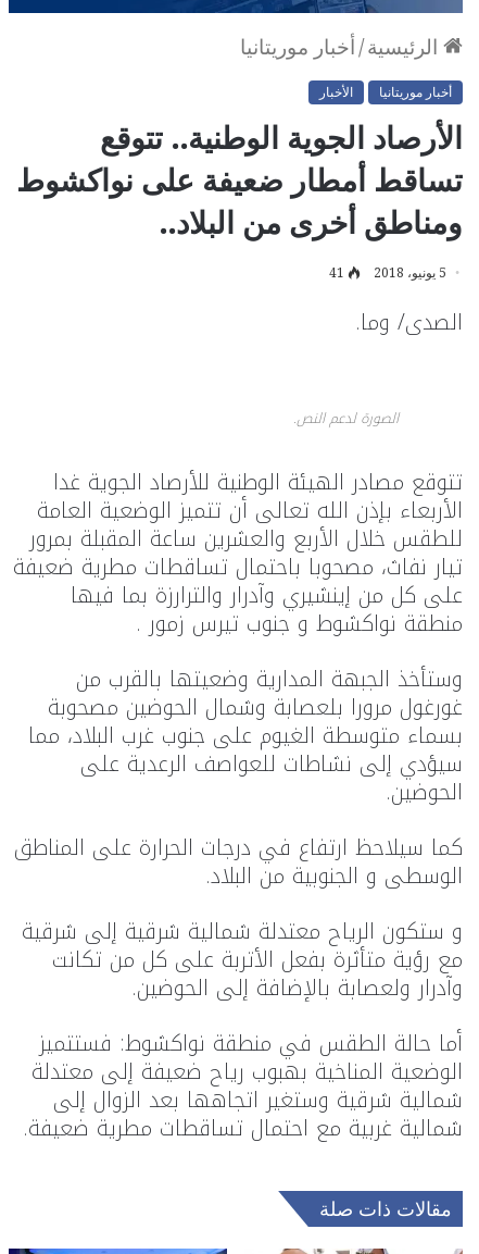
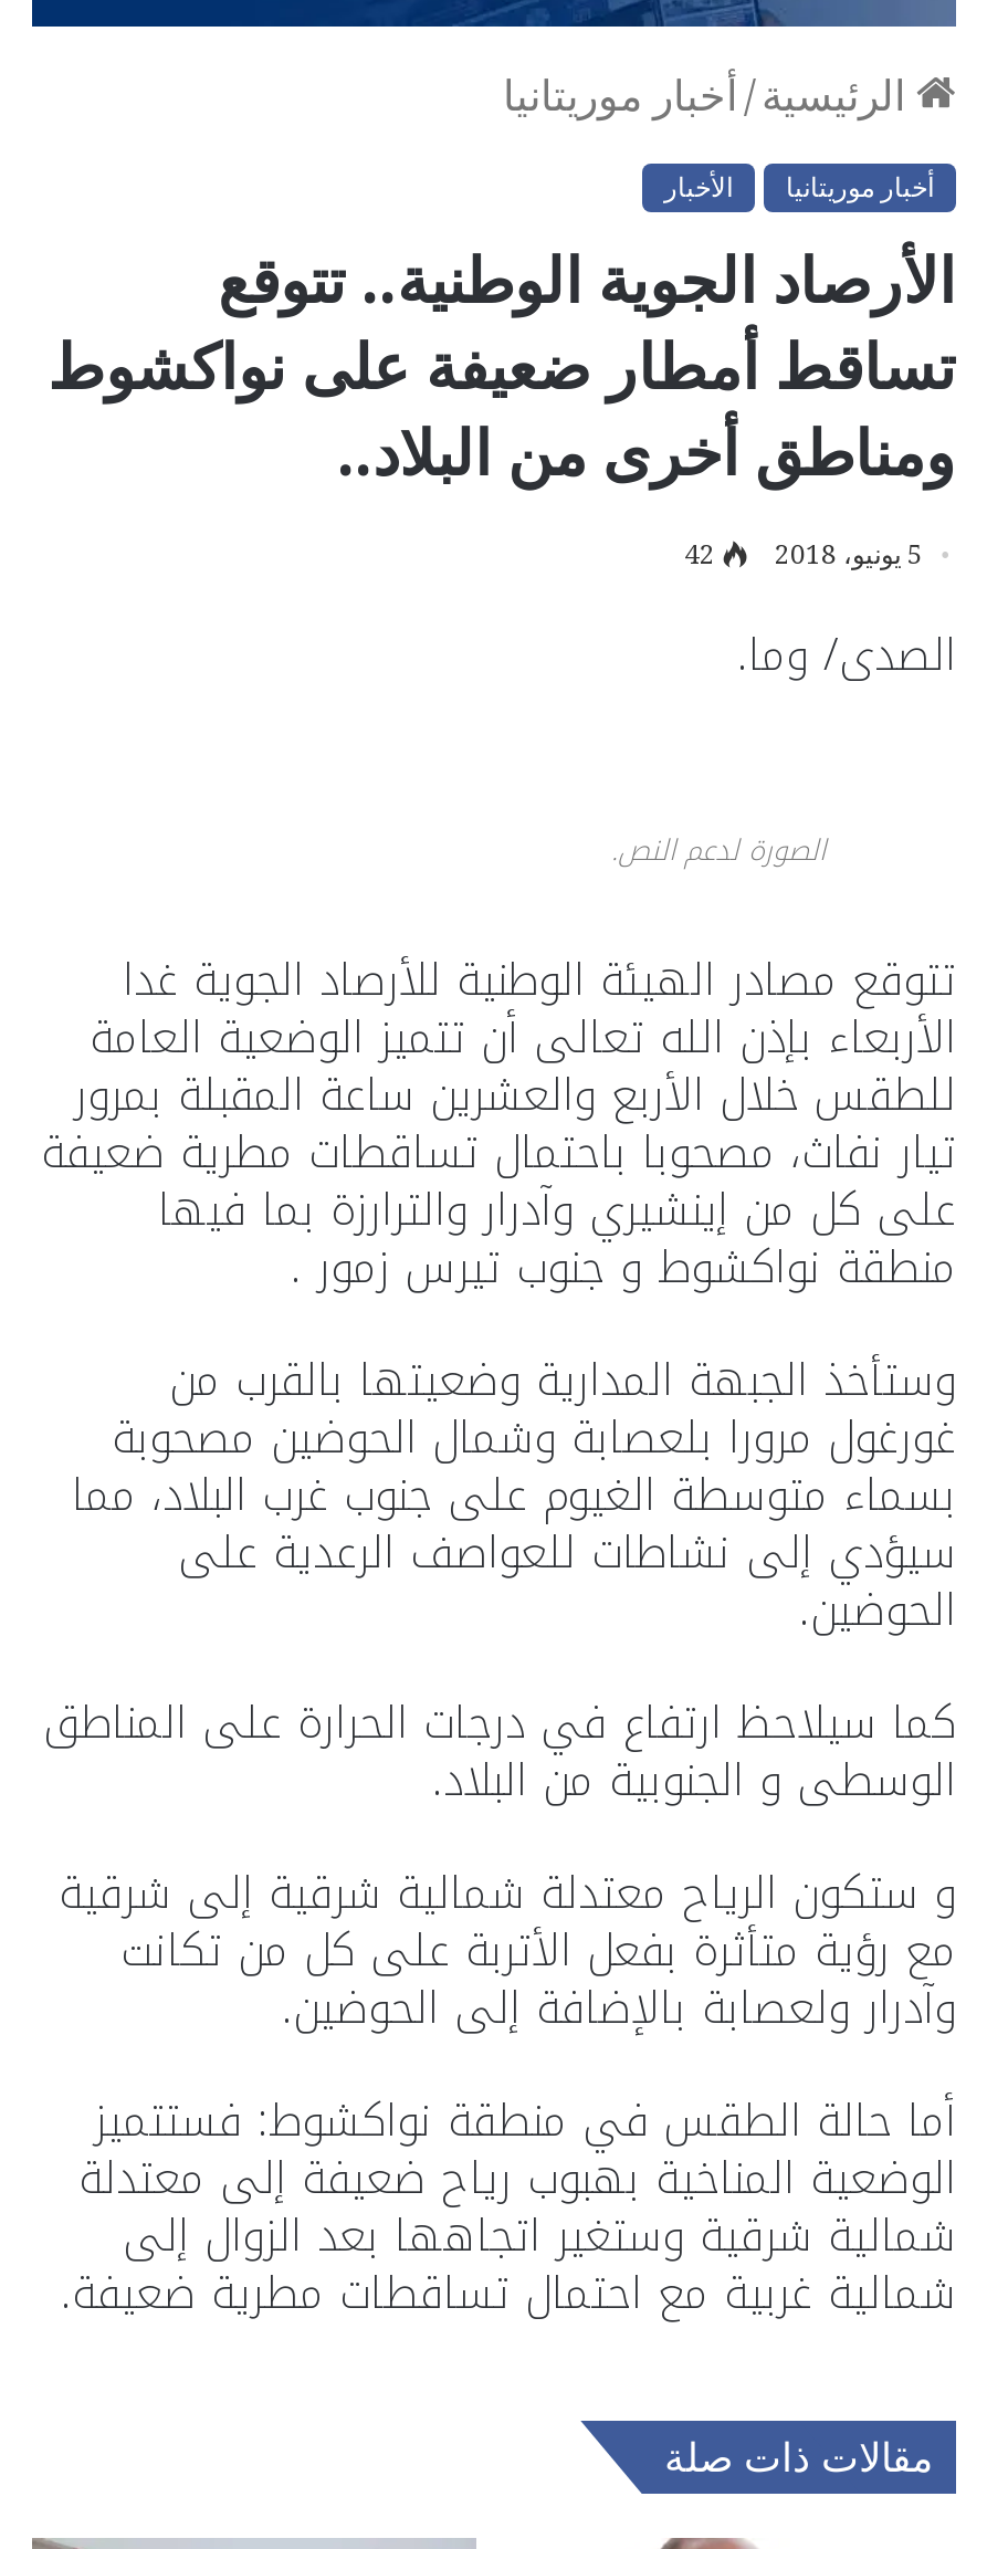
[329,264,344,282] 41 -> [684,536,715,573] 42

